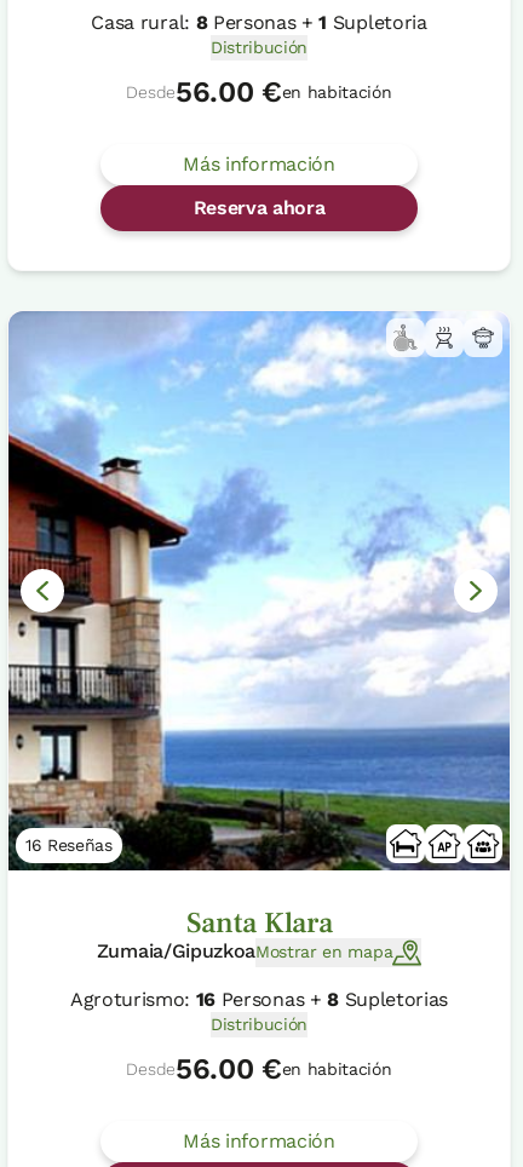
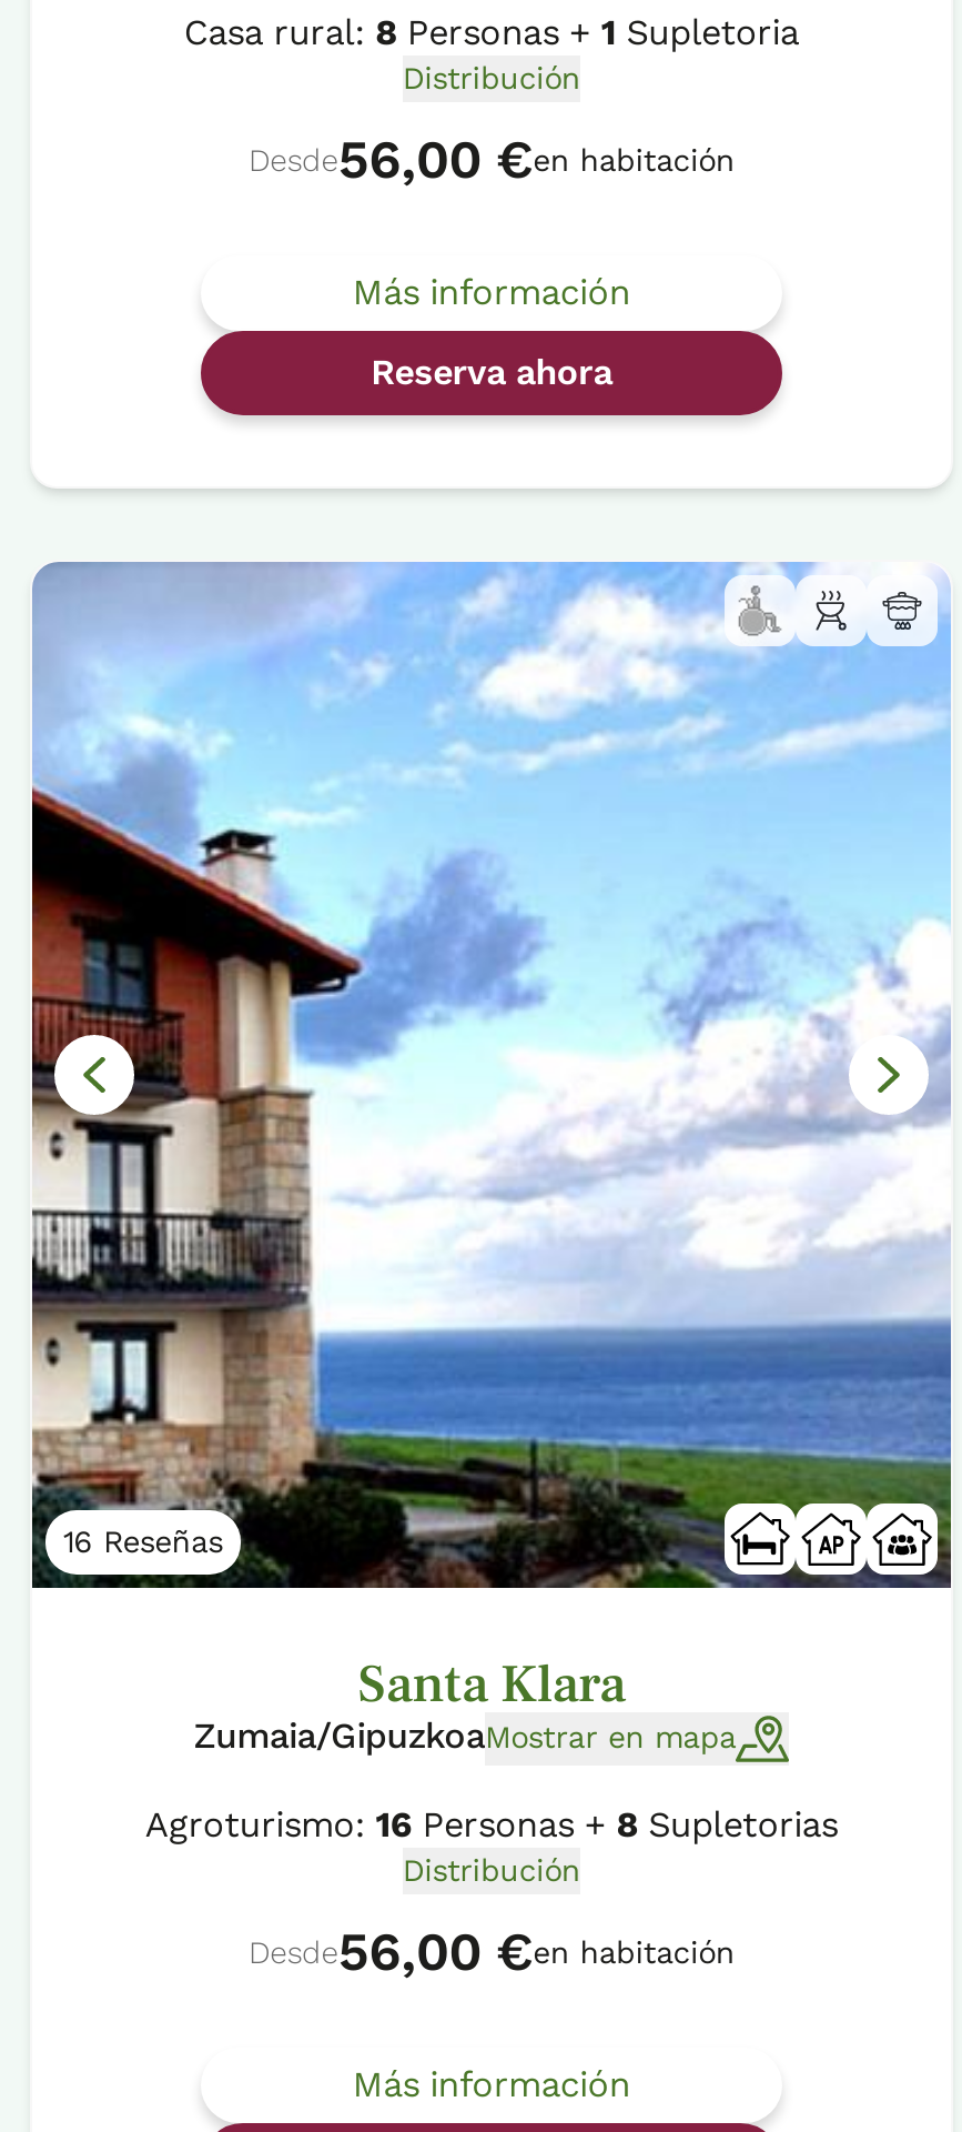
[127,75,392,109] Desde56.00 €en habitación -> [249,129,735,191] Desde56,00 €en habitación
[127,1052,392,1086] Desde56.00 €en habitación -> [249,1921,735,1983] Desde56,00 €en habitación

